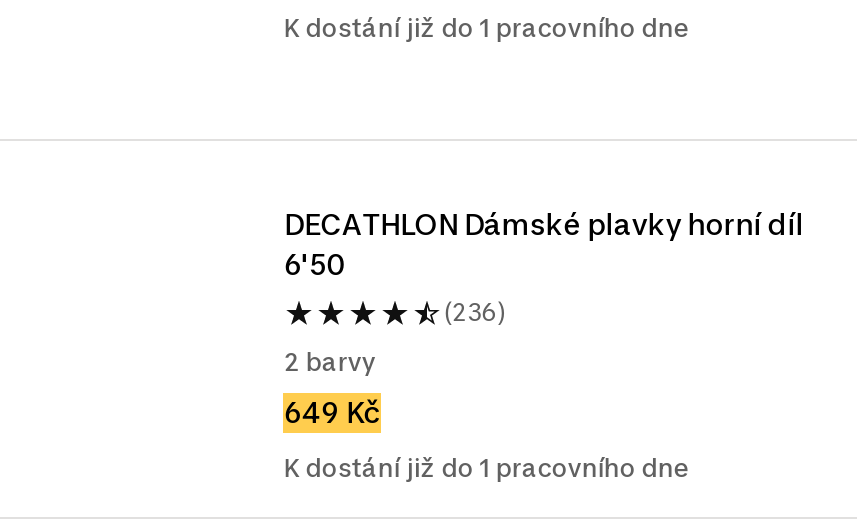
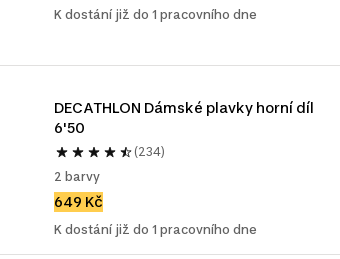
[444,297,506,327] (236) -> [134,144,165,159] (234)

